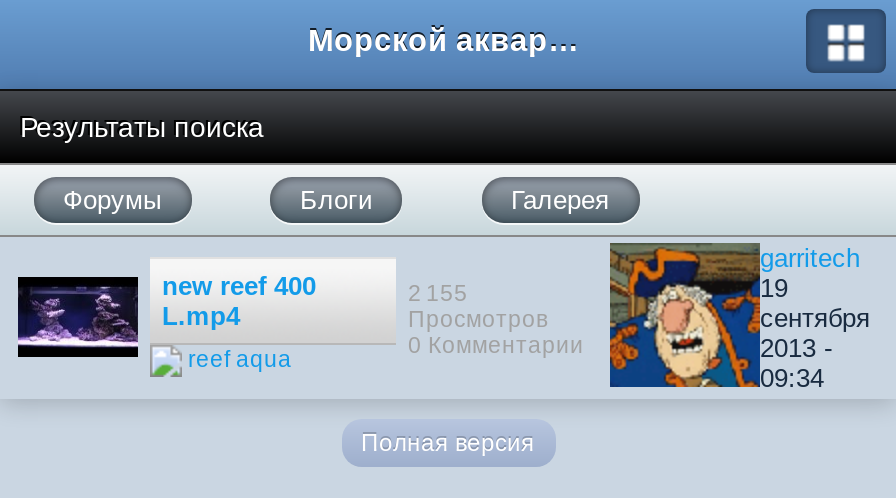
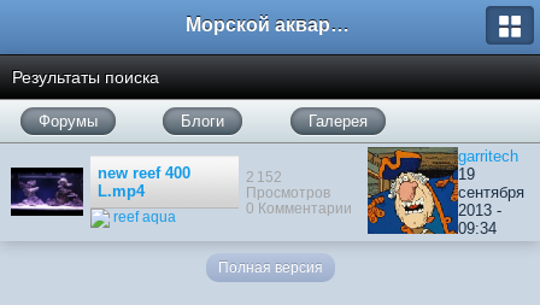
[408,279,468,305] 2 155 -> [246,169,282,184] 2 152

